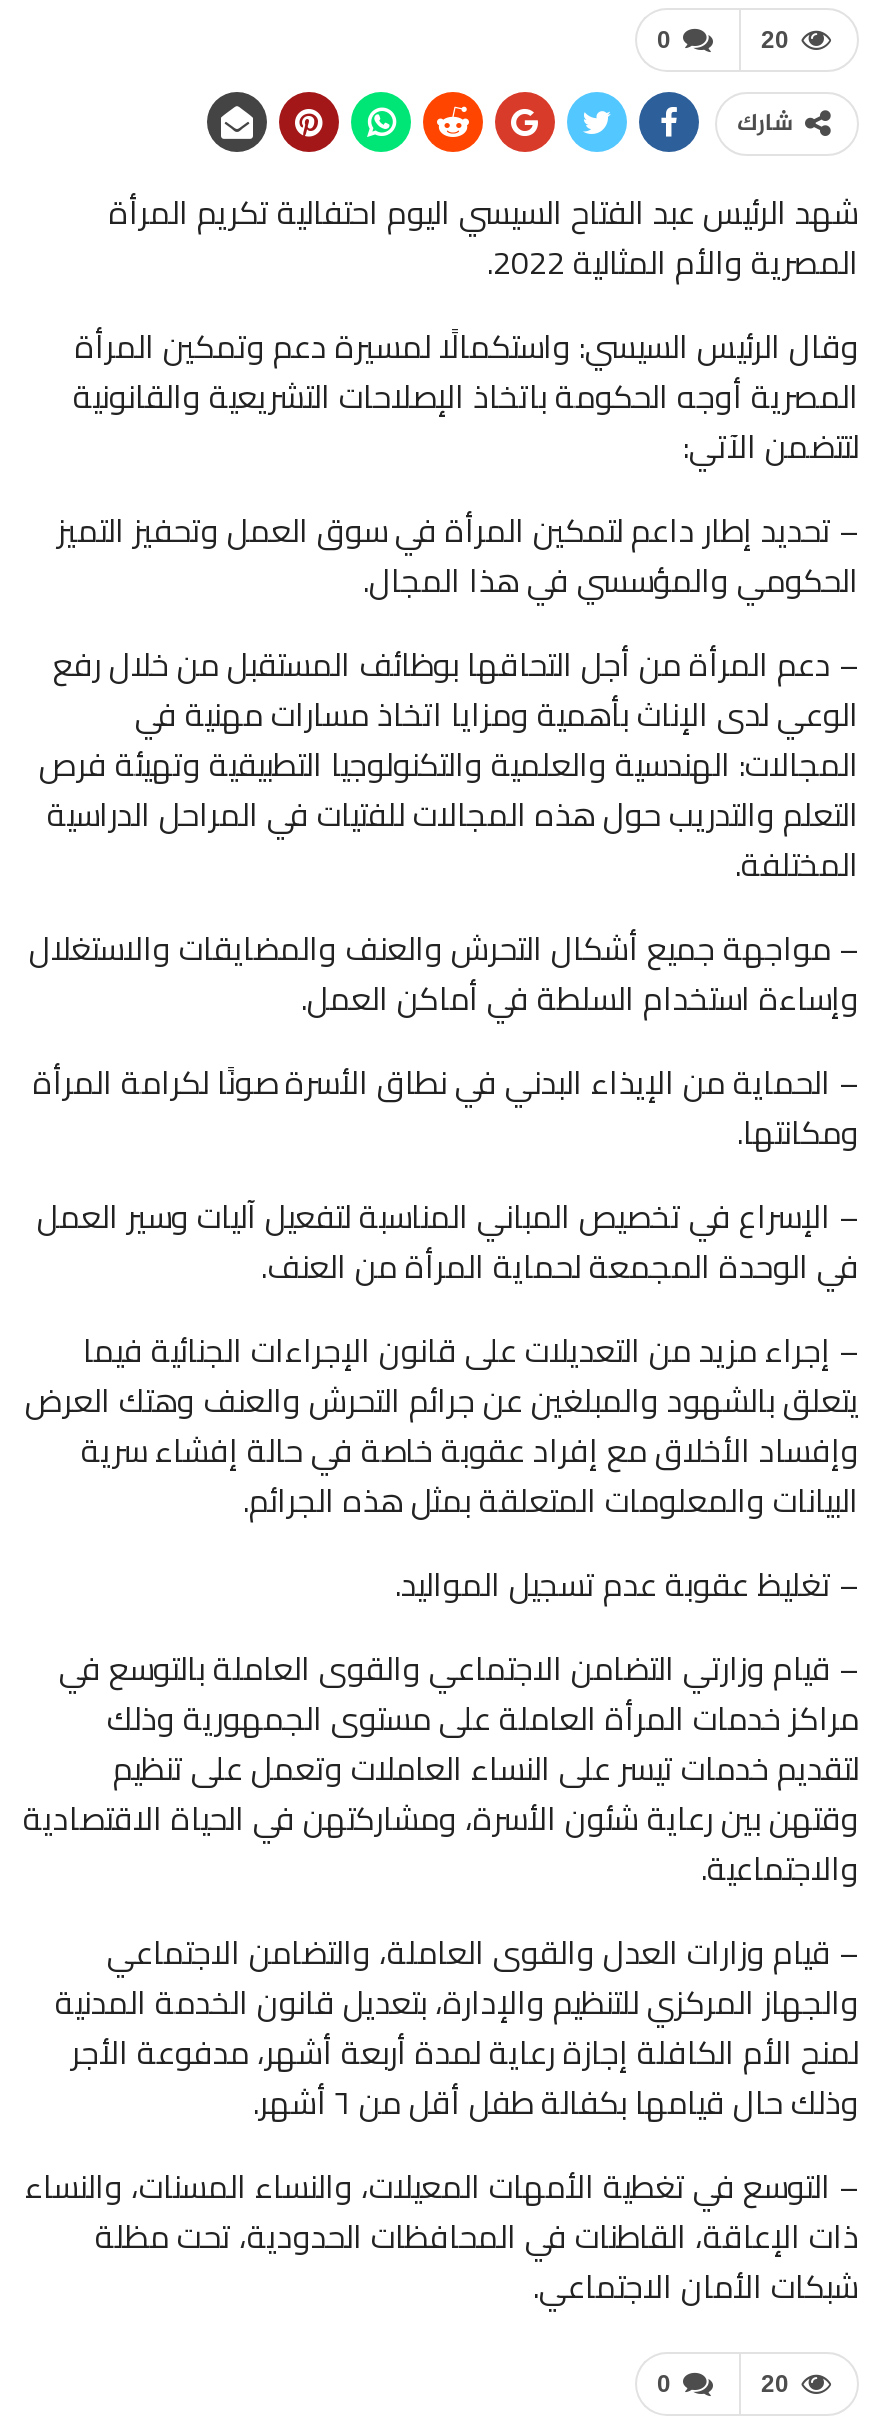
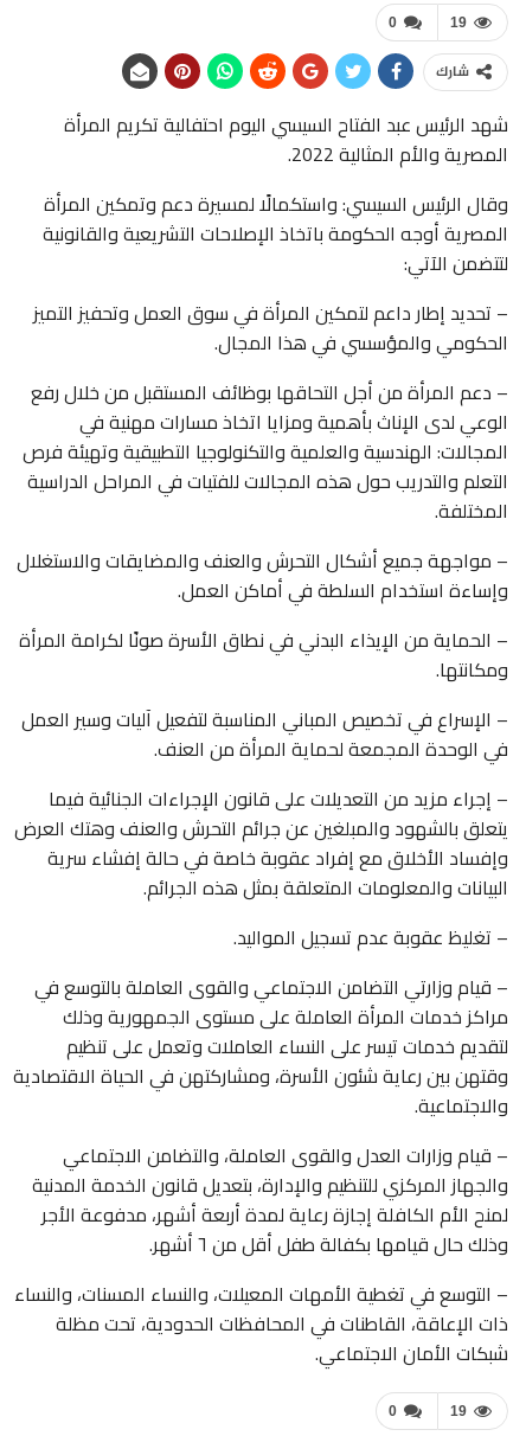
[761,25,789,53] 20 -> [450,14,467,30] 19
[761,2369,789,2397] 20 -> [450,1402,467,1419] 19

